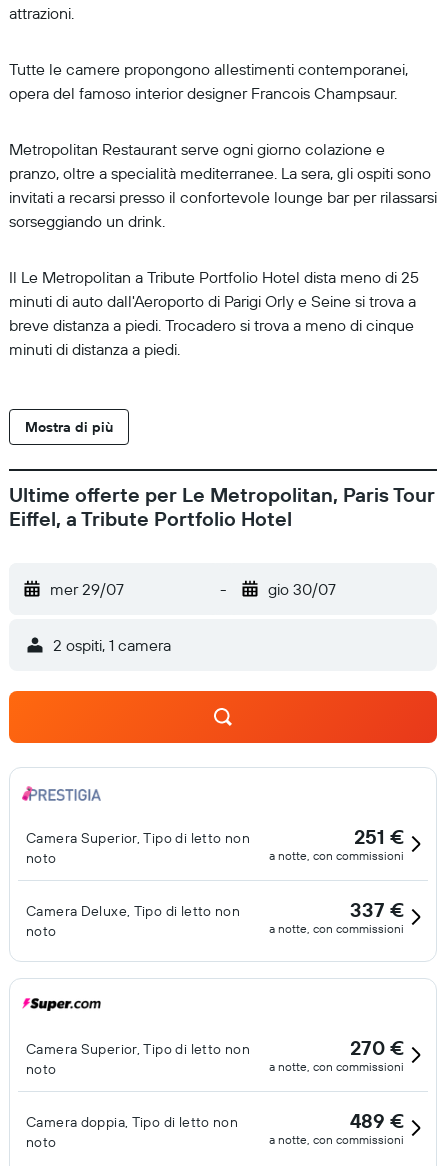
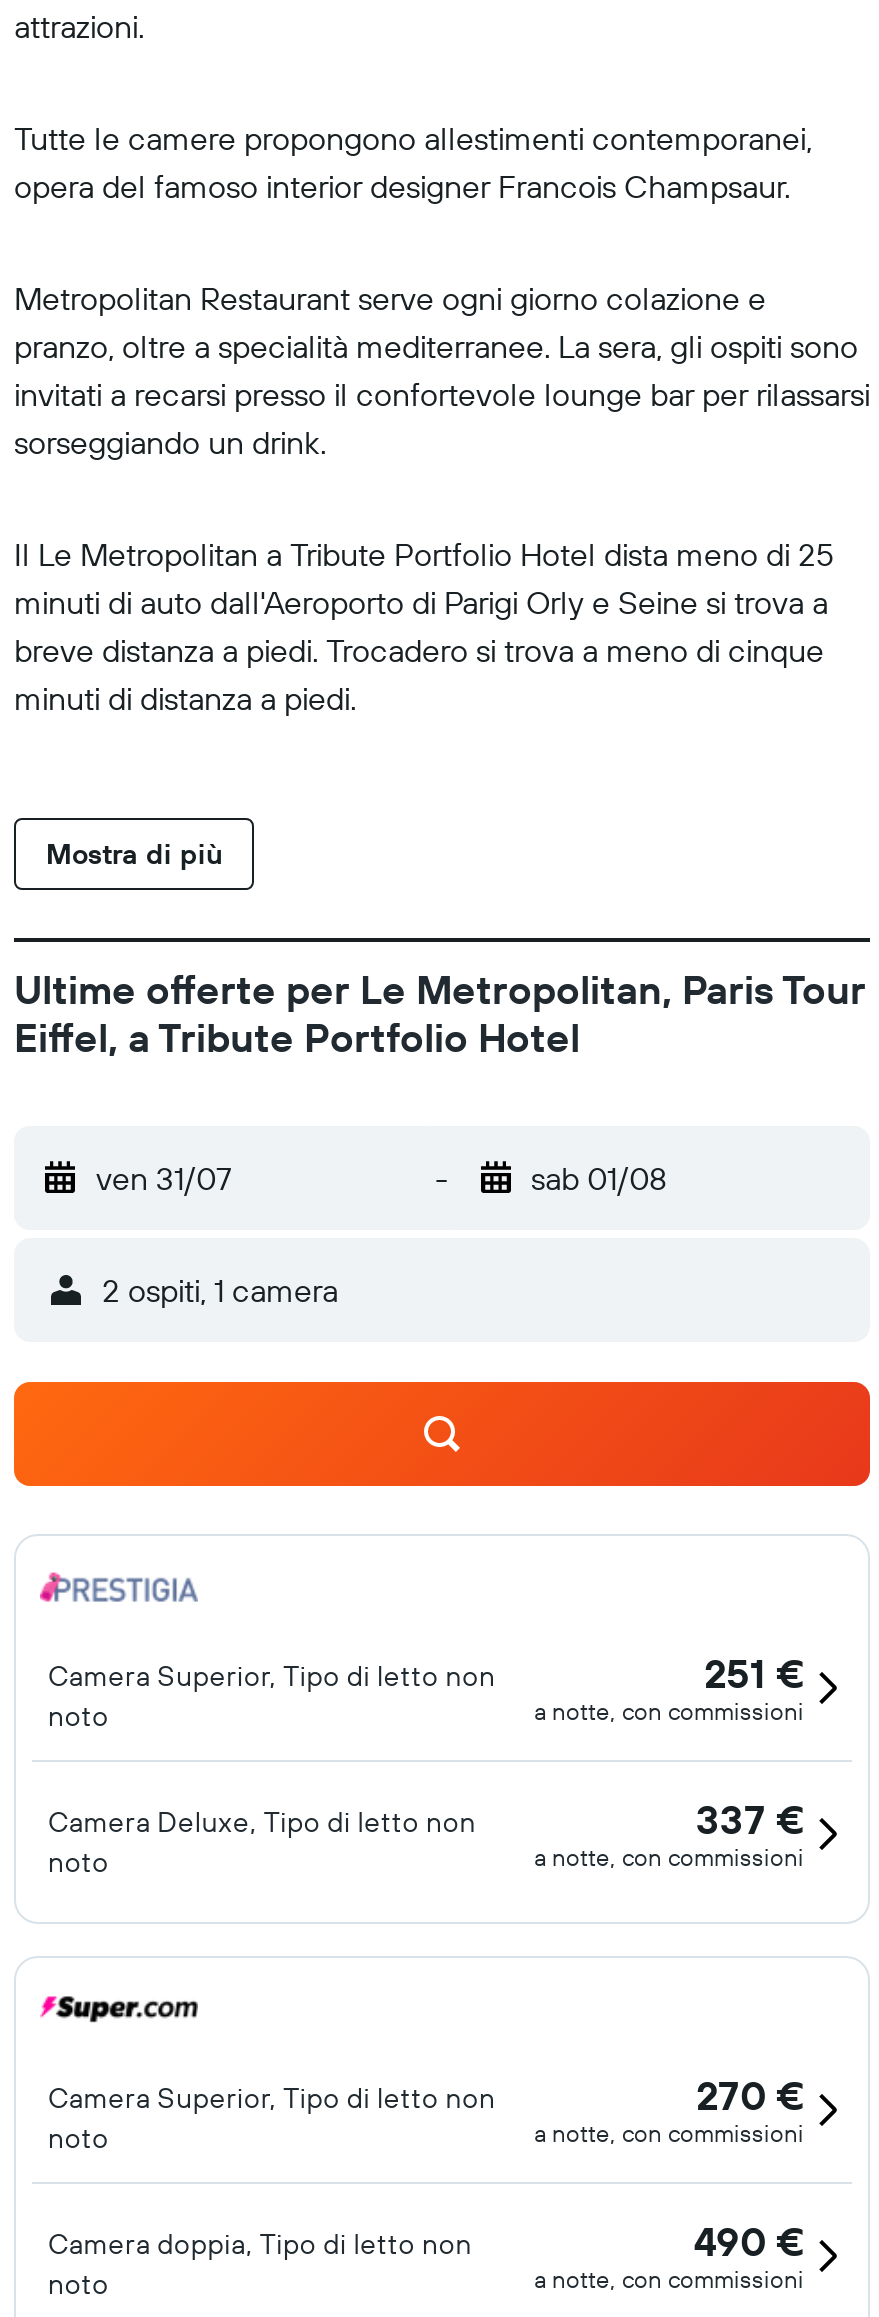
[50,579,124,599] mer 29/07 -> [96,1158,232,1198] ven 31/07
[267,579,335,599] gio 30/07 -> [531,1158,667,1198] sab 01/08
[350,1108,404,1133] 489 € -> [694,2216,804,2266] 490 €

